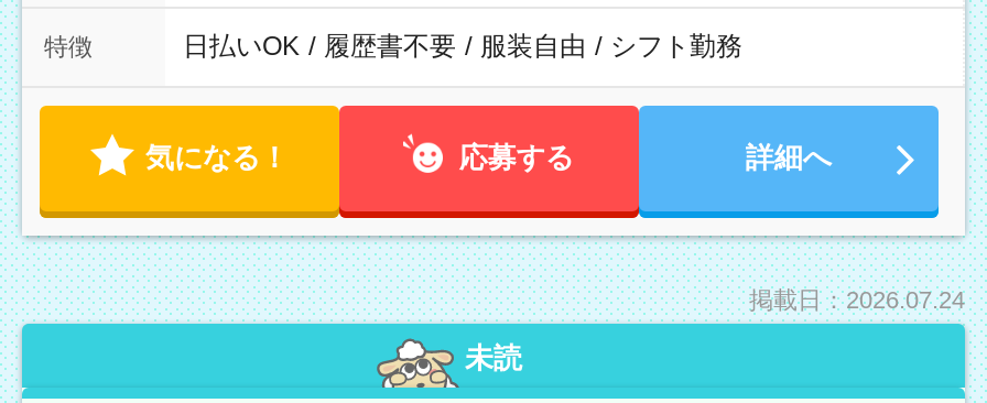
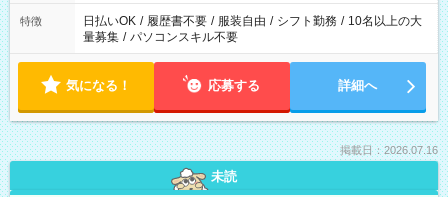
[183,31,742,62] 日払いOK / 履歴書不要 / 服装自由 / シフト勤務 -> [83,14,422,44] 日払いOK / 履歴書不要 / 服装自由 / シフト勤務 / 10名以上の大 | 量募集 / パソコンスキル不要
[749,286,965,313] 掲載日：2026.07.24 -> [340,144,438,156] 掲載日：2026.07.16

